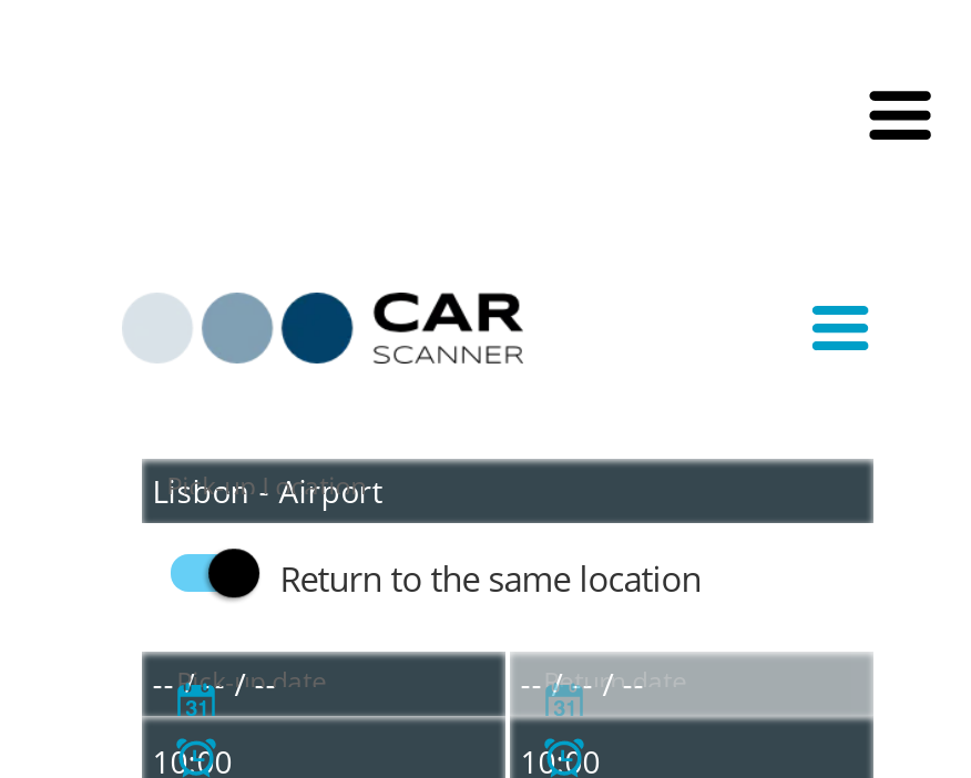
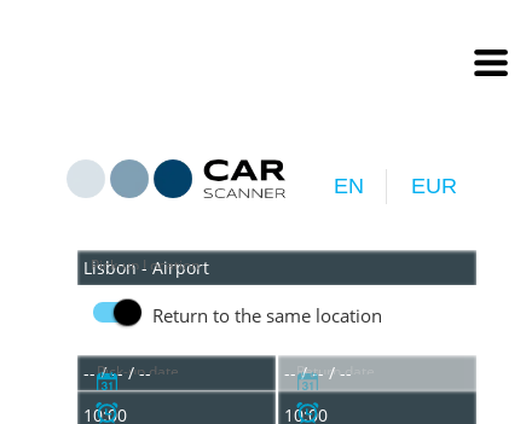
none -> [334,174,457,199] EUR | EN

